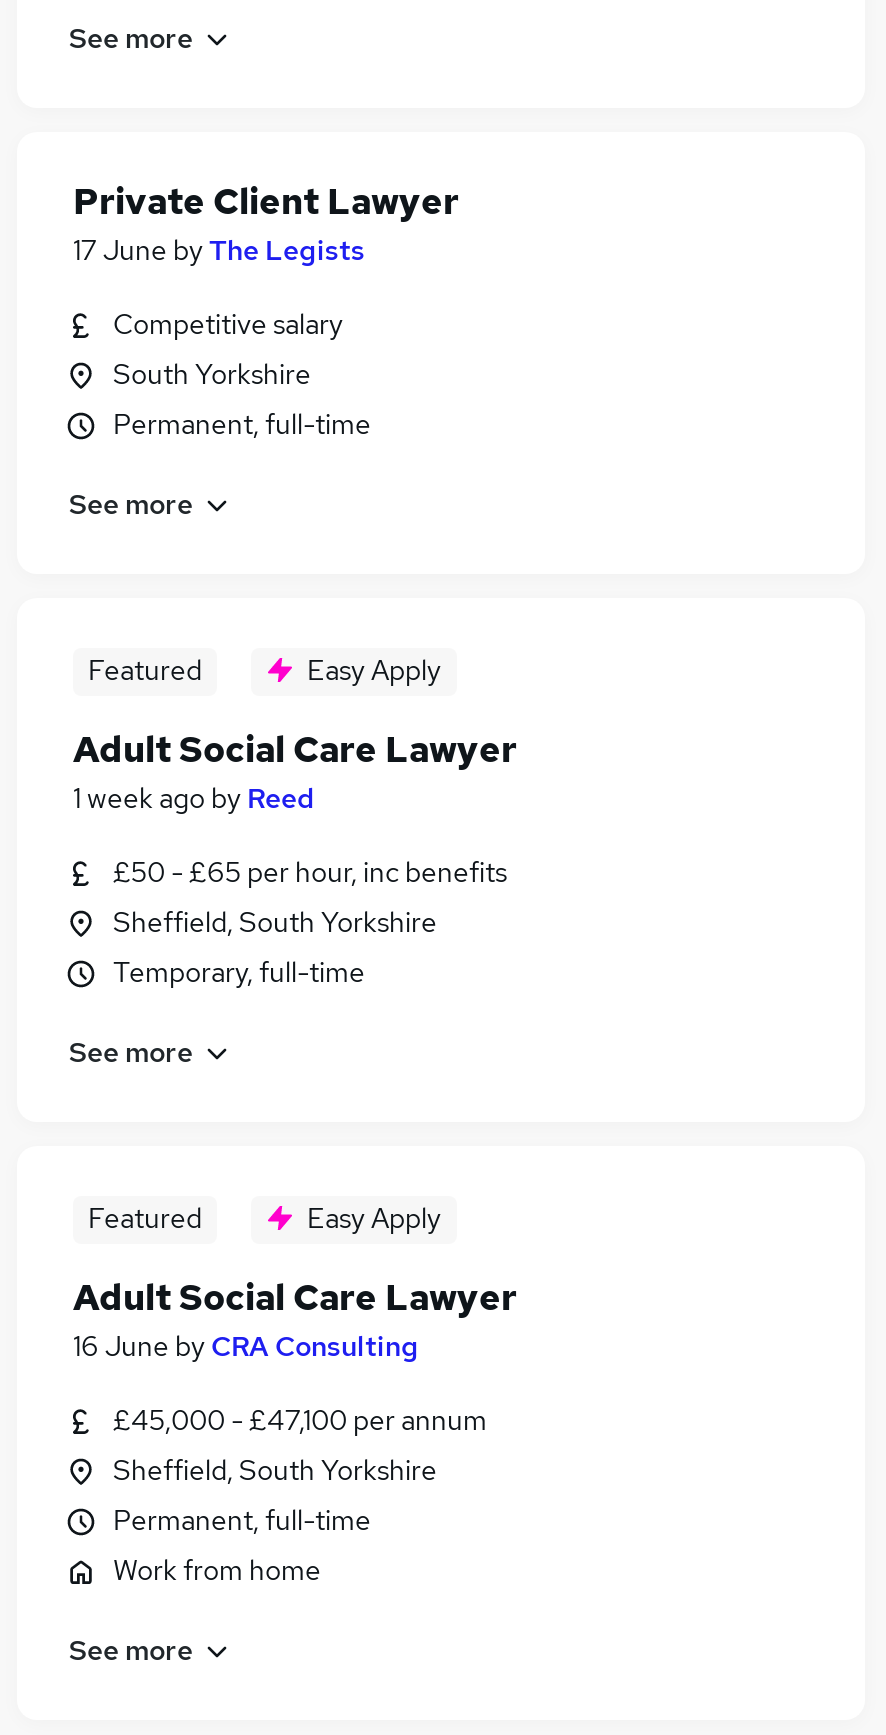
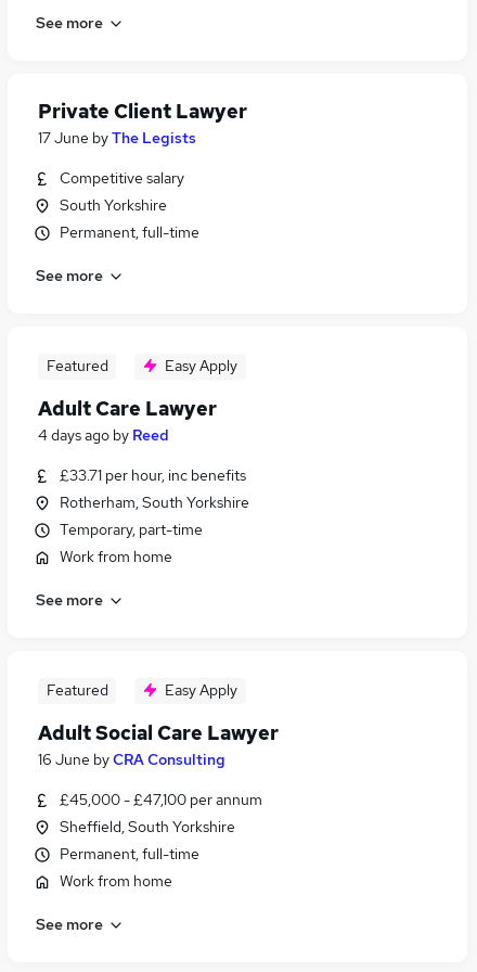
[73,726,517,816] Adult Social Care Lawyer | 1 week ago by Reed -> [38,396,217,445] Adult Care Lawyer | 4 days ago by Reed
[113,854,507,990] £50 - £65 per hour, inc benefits | Sheffield, South Yorkshire | Temporary, full-time -> [60,465,249,566] £33.71 per hour, inc benefits | Rotherham, South Yorkshire | Temporary, part-time | Work from home

